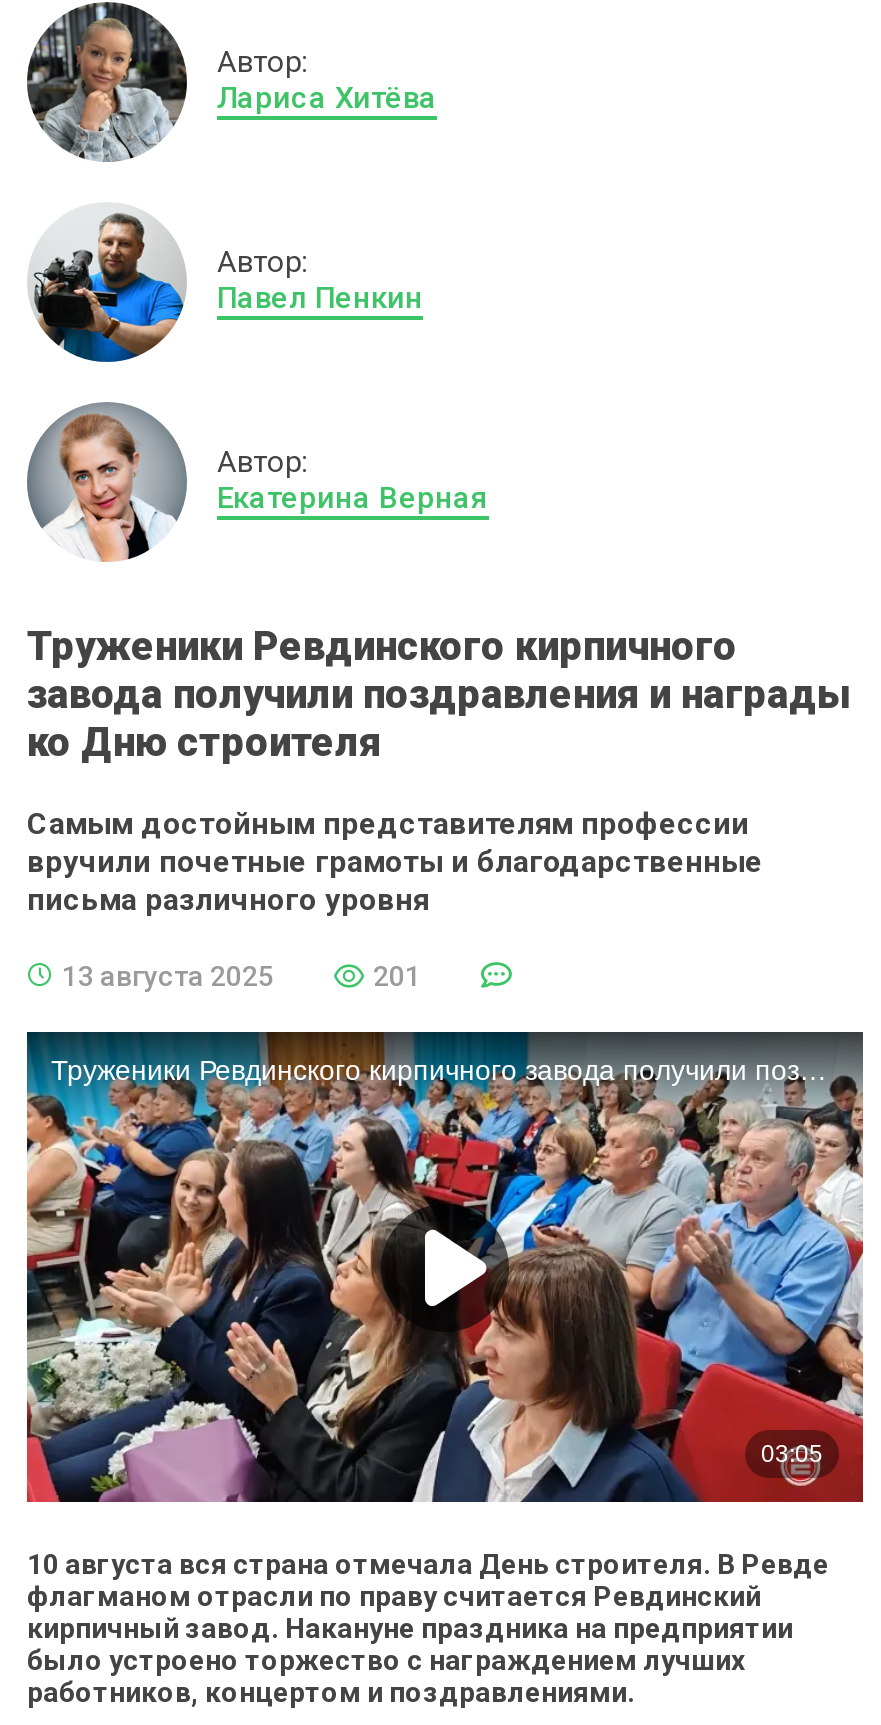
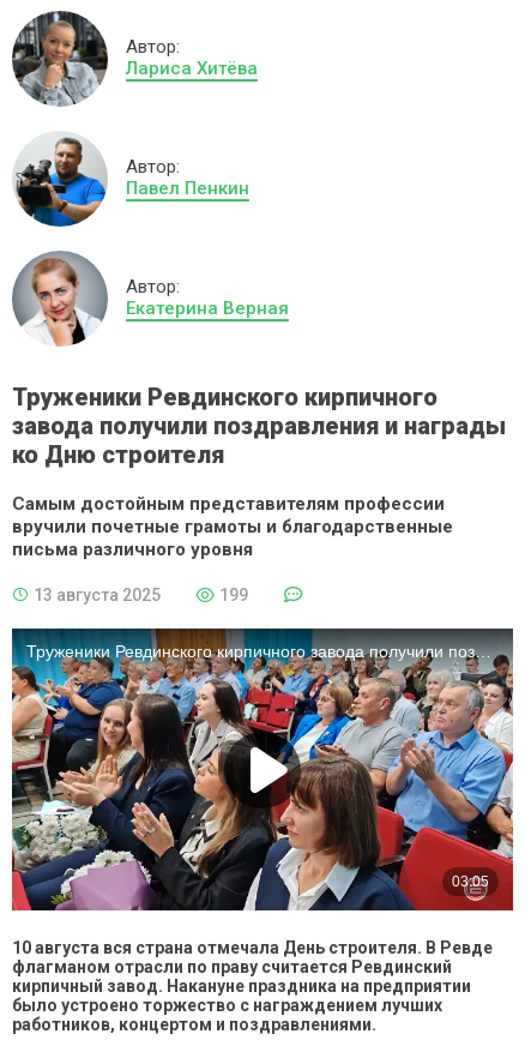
[373,960,421,992] 201 -> [219,585,248,605] 199

